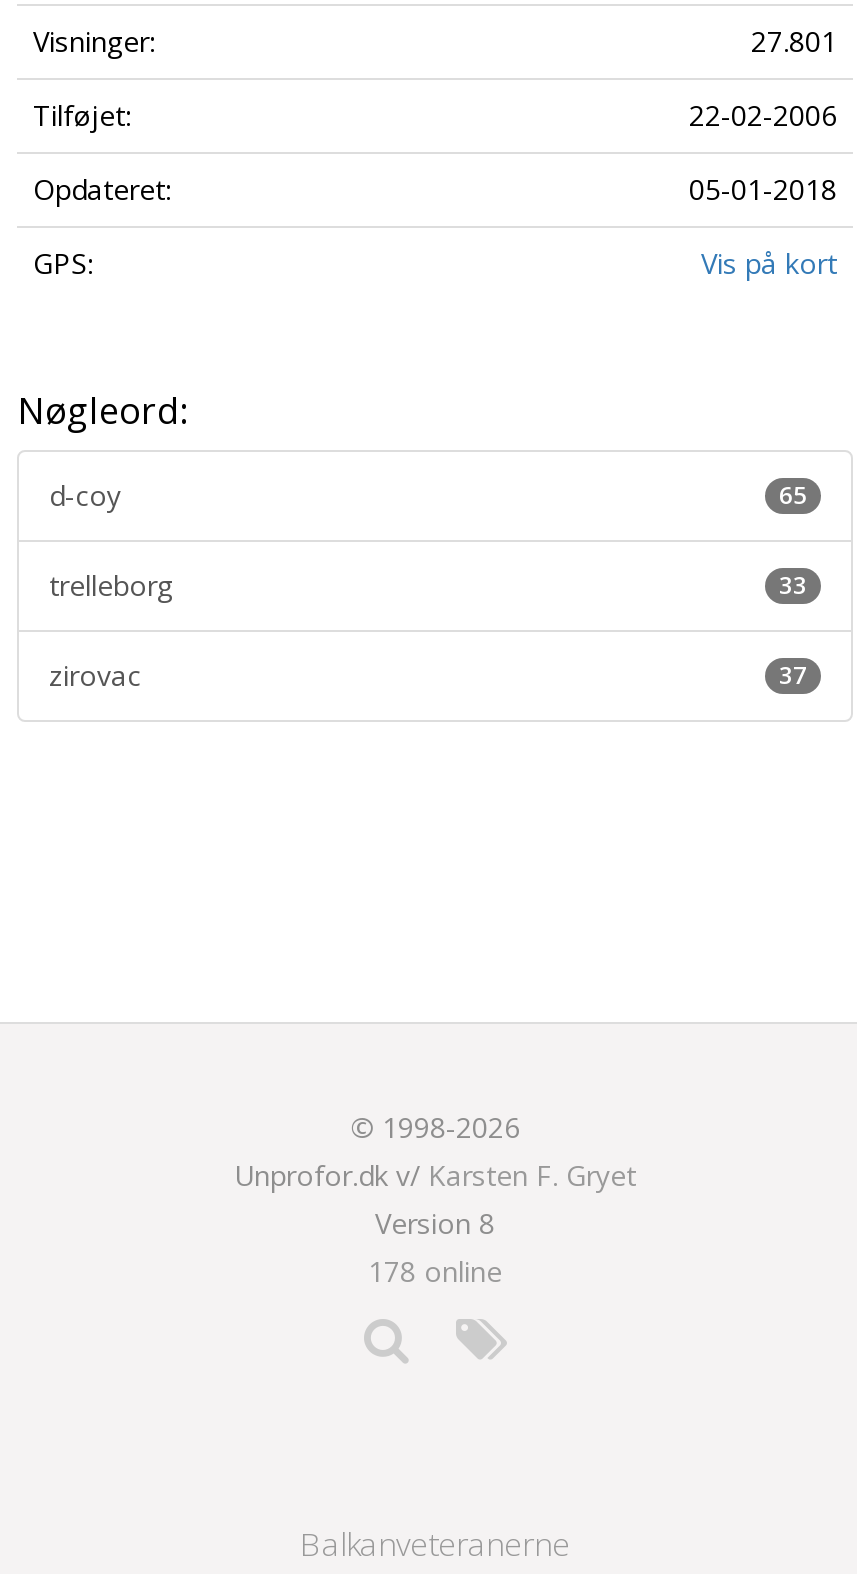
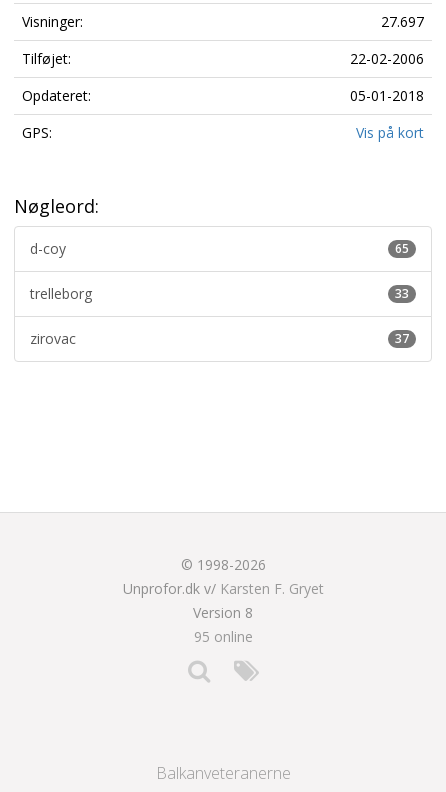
[751,21,837,59] 27.801 -> [381,11,424,30] 27.697
[368,1251,502,1289] 178 online -> [193,626,252,645] 95 online

